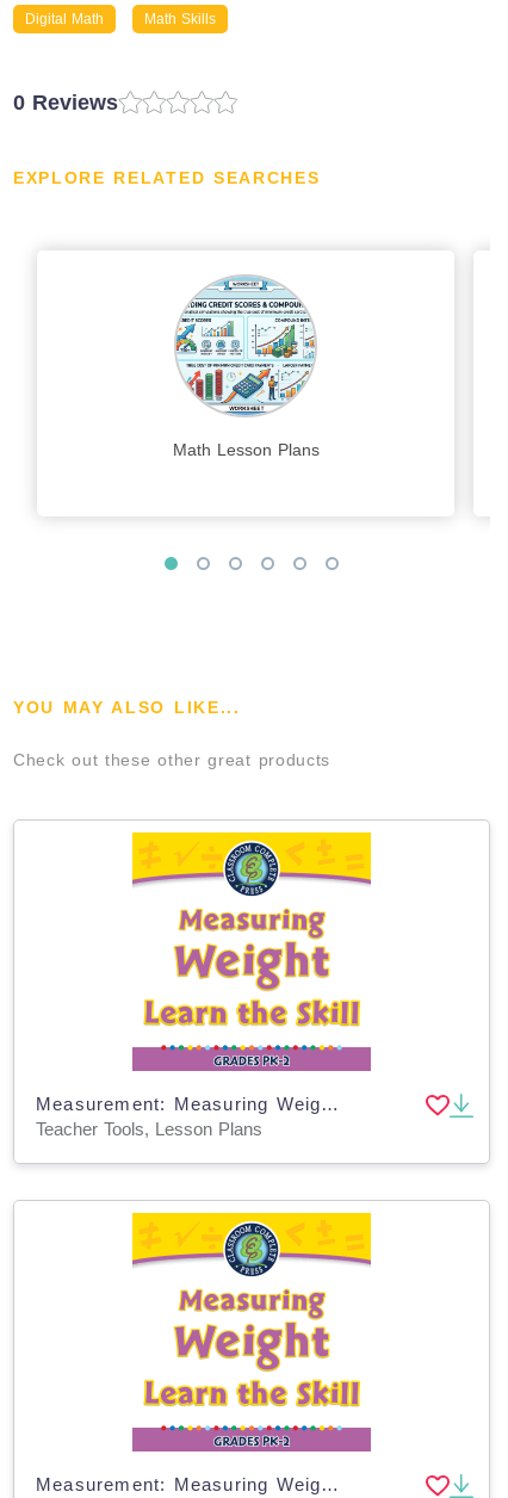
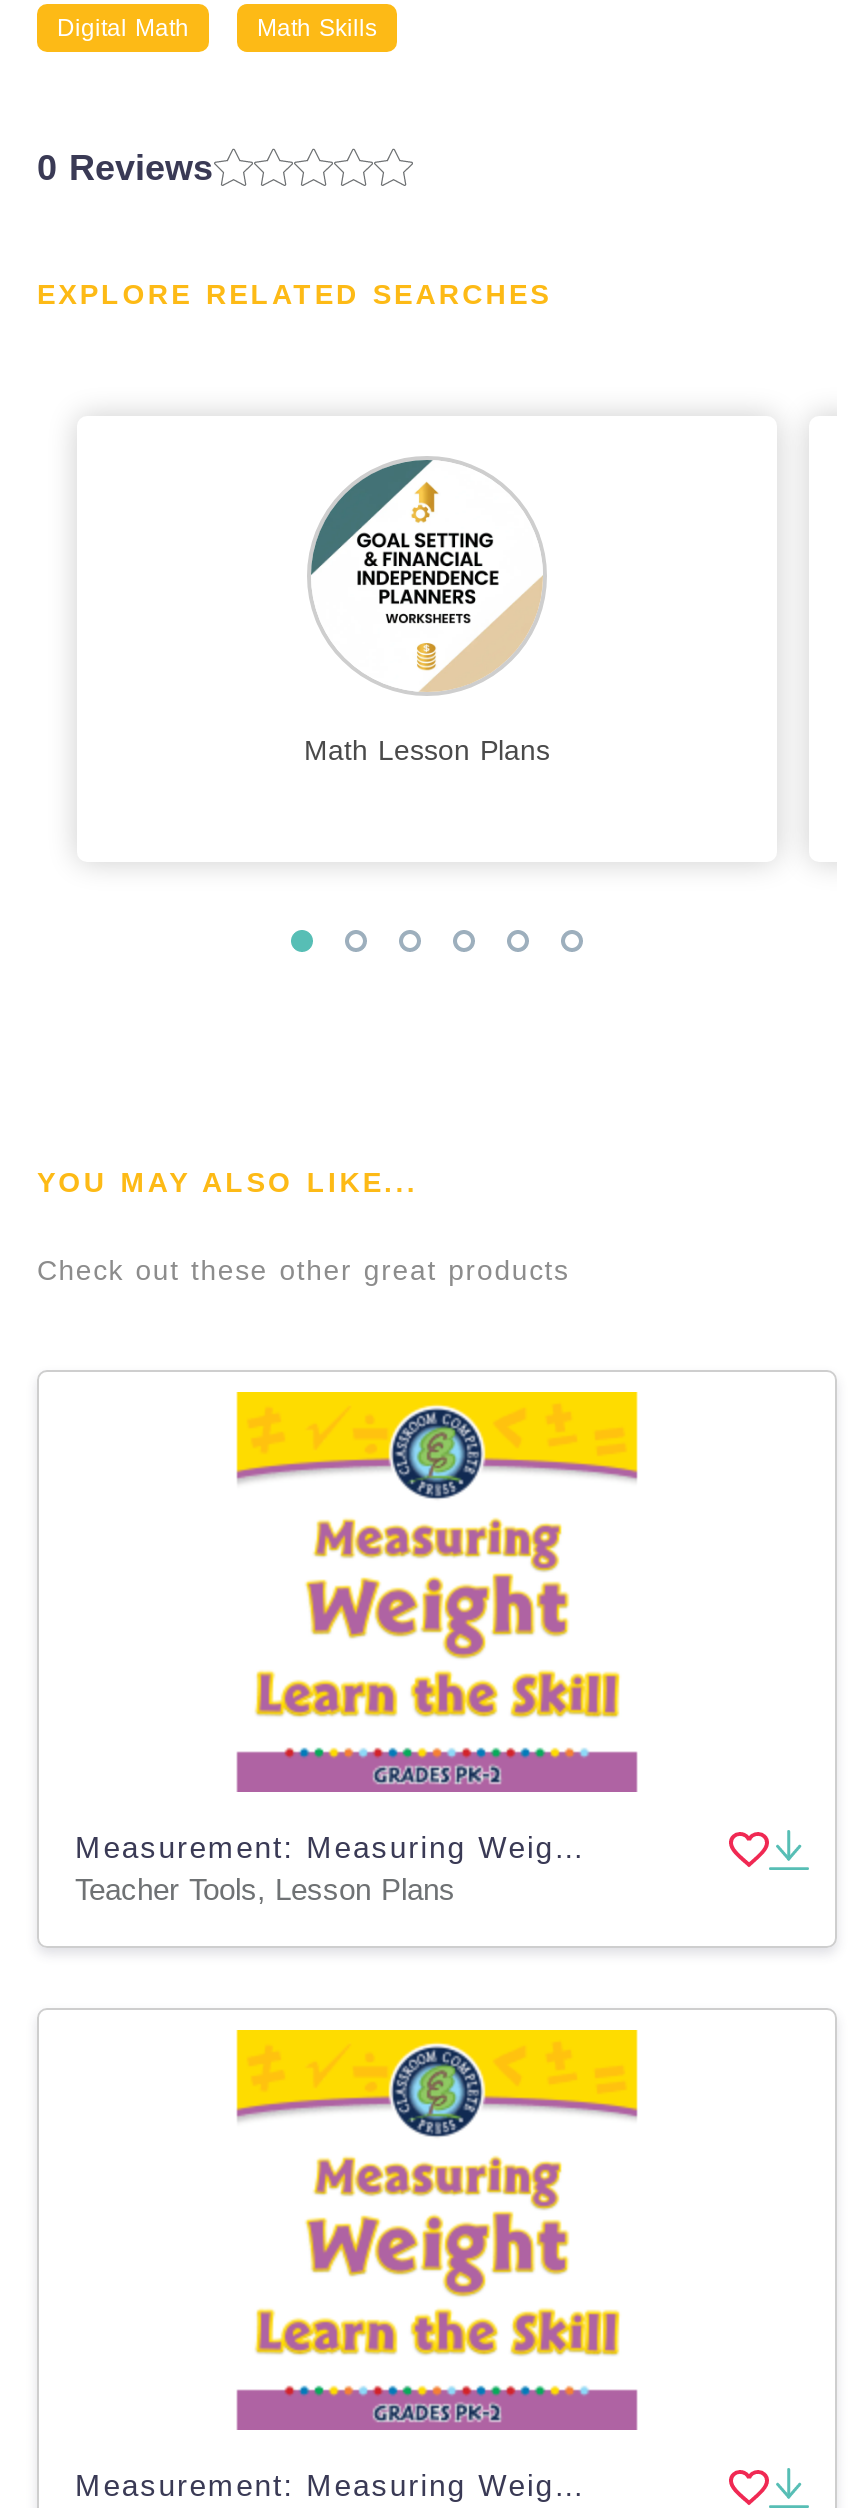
[175,277,315,416] [image] -> [311,458,543,692] [image]

